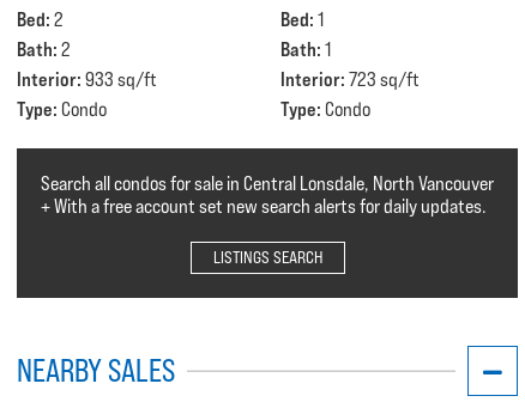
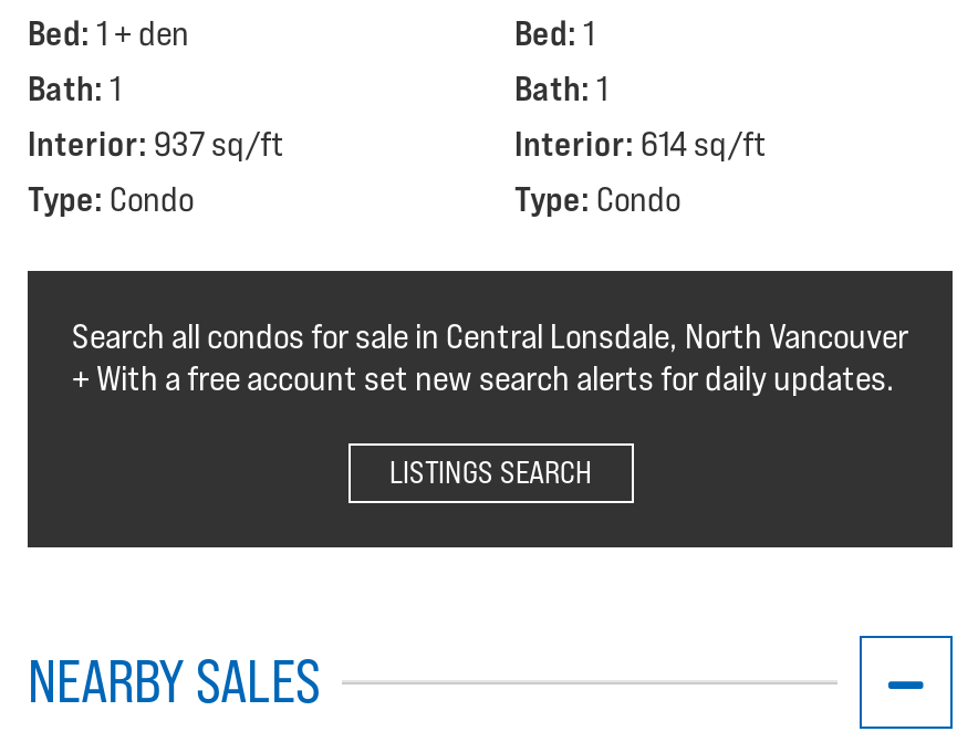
[17,8,157,91] Bed: 2 | Bath: 2 | Interior: 933 sq/ft -> [28,11,284,165] Bed: 1 + den | Bath: 1 | Interior: 937 sq/ft
[280,67,420,91] Interior: 723 sq/ft -> [514,121,767,165] Interior: 614 sq/ft

